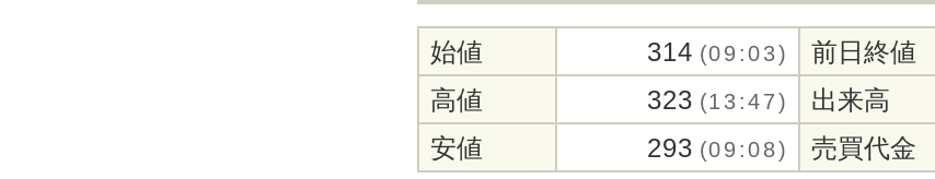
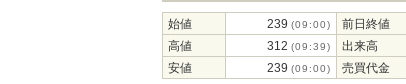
[647,37,916,68] 314 (09:03) 前日終値 -> [267,17,390,31] 239 (09:00) 前日終値
[647,85,890,116] 323 (13:47) 出来高 -> [267,39,378,53] 312 (09:39) 出来高
[647,133,916,164] 293 (09:08) 売買代金 -> [267,61,390,75] 239 (09:00) 売買代金

